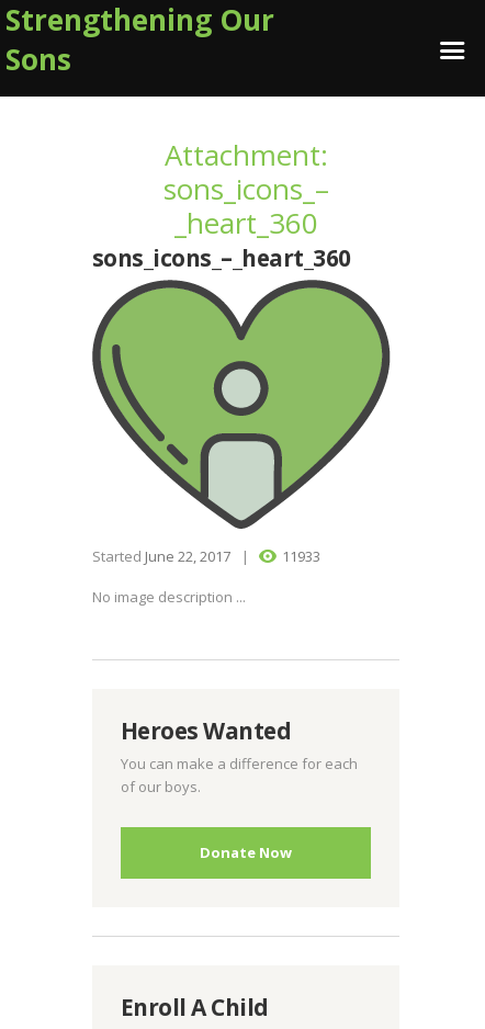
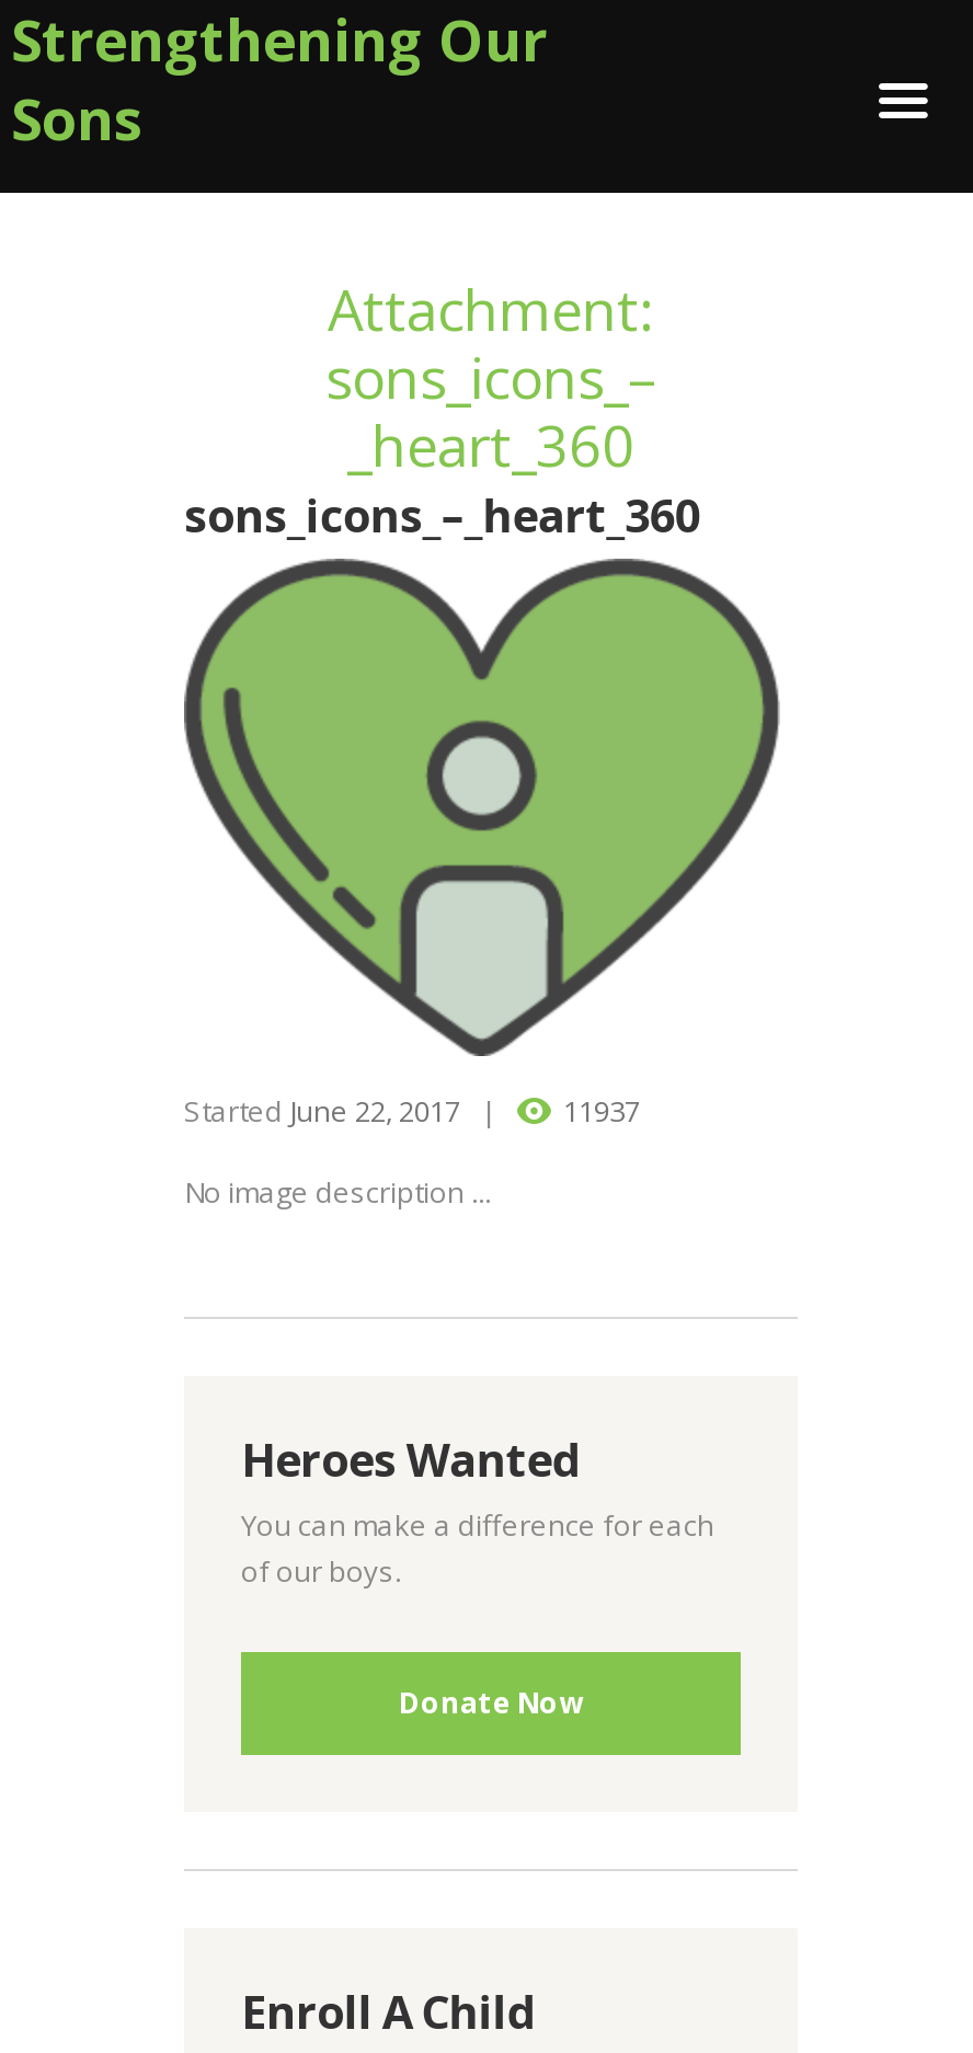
[282,546,320,566] 11933 -> [563,1091,640,1130] 11937

